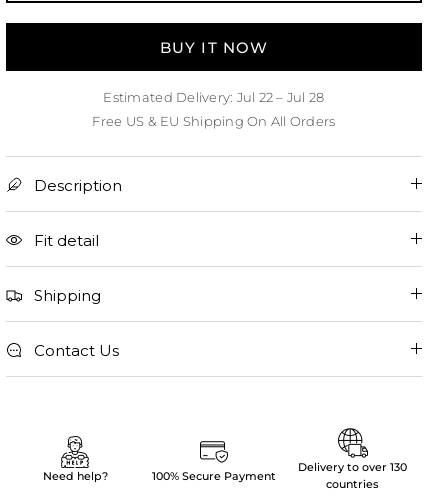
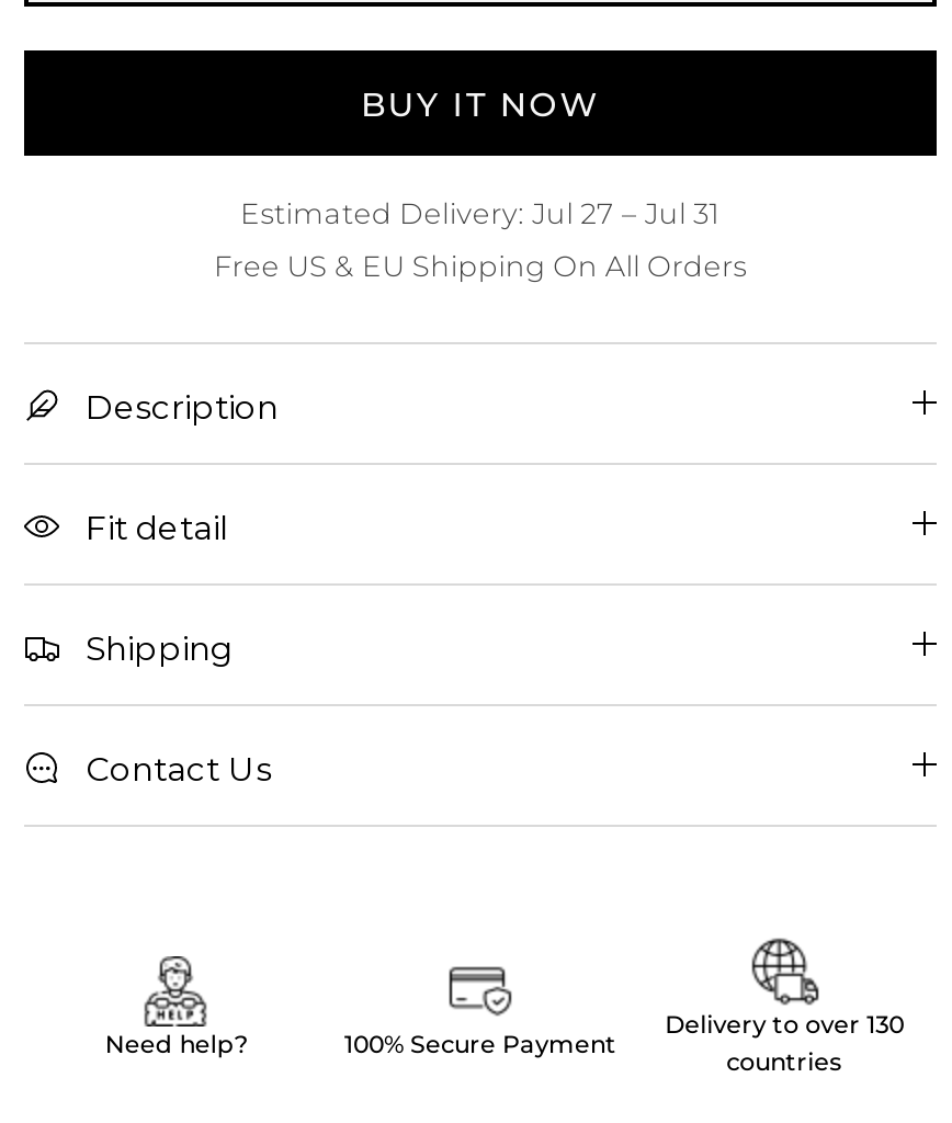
[103,89,324,105] Estimated Delivery: Jul 22 – Jul 28 -> [240,195,721,231] Estimated Delivery: Jul 27 – Jul 31

